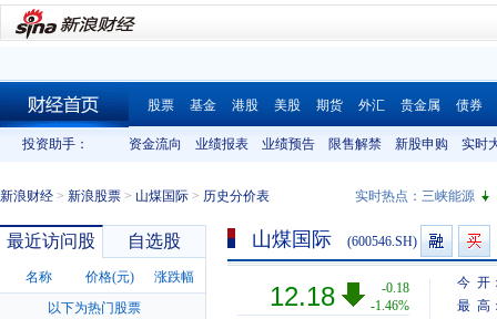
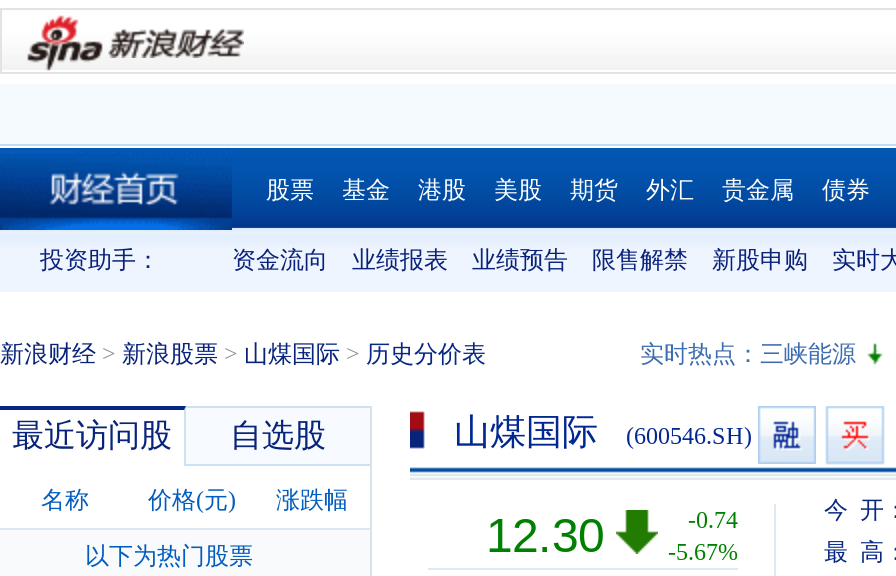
[270,281,335,311] 12.18 -> [486,508,604,562] 12.30
[382,280,409,296] -0.18 -> [688,506,738,534] -0.74
[371,298,409,313] -1.46% -> [668,538,738,566] -5.67%

